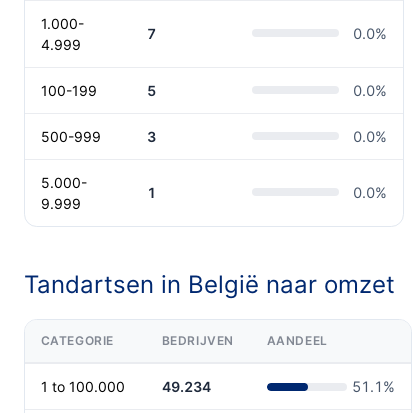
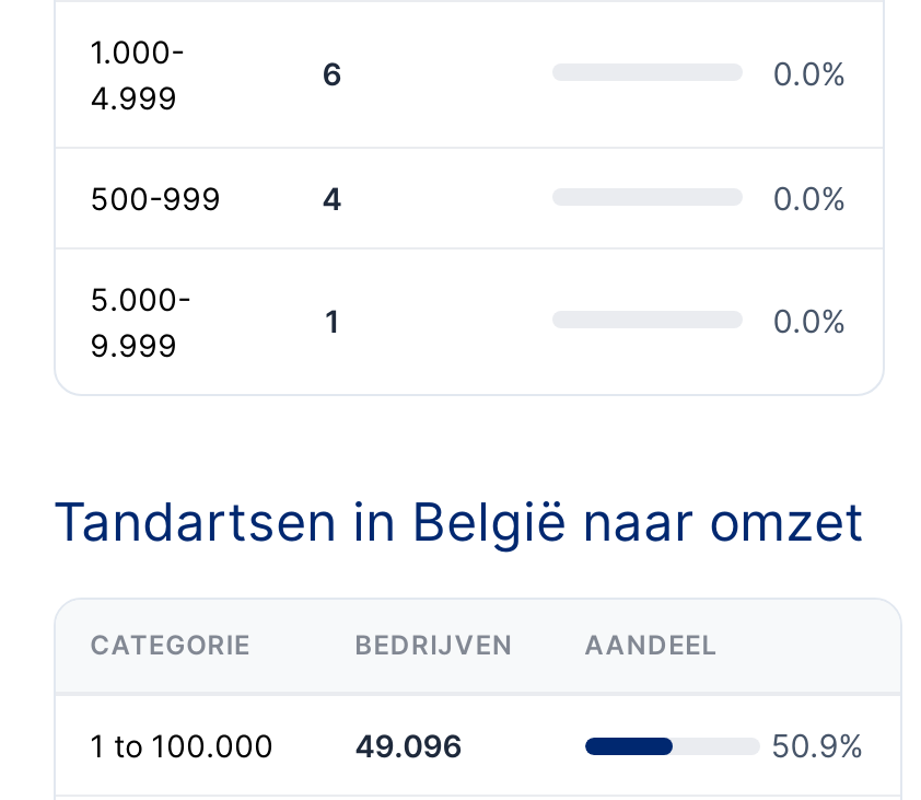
[41,25,387,99] 7 | 0.0% | 100-199 | 5 -> [322,54,342,91] 6
[147,128,156,145] 3 -> [322,179,342,216] 4
[162,378,211,395] 49.234 -> [355,727,462,764] 49.096
[352,378,395,395] 51.1% -> [770,727,865,764] 50.9%

